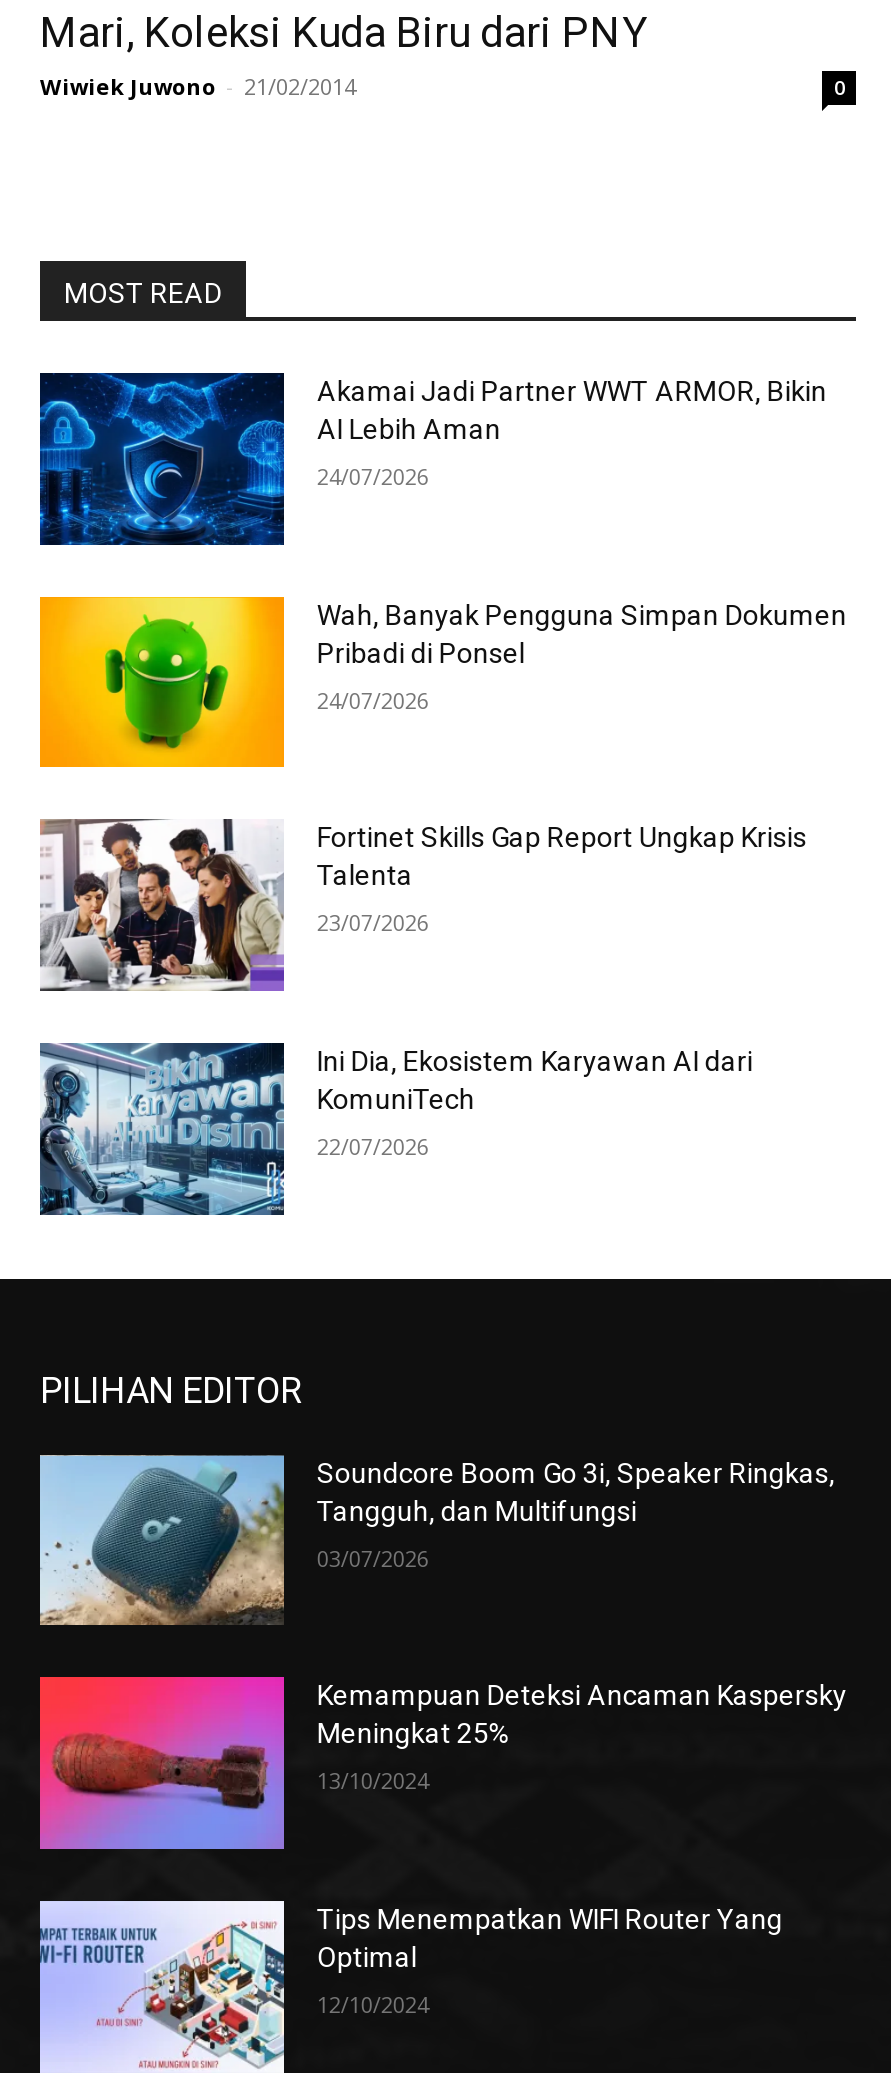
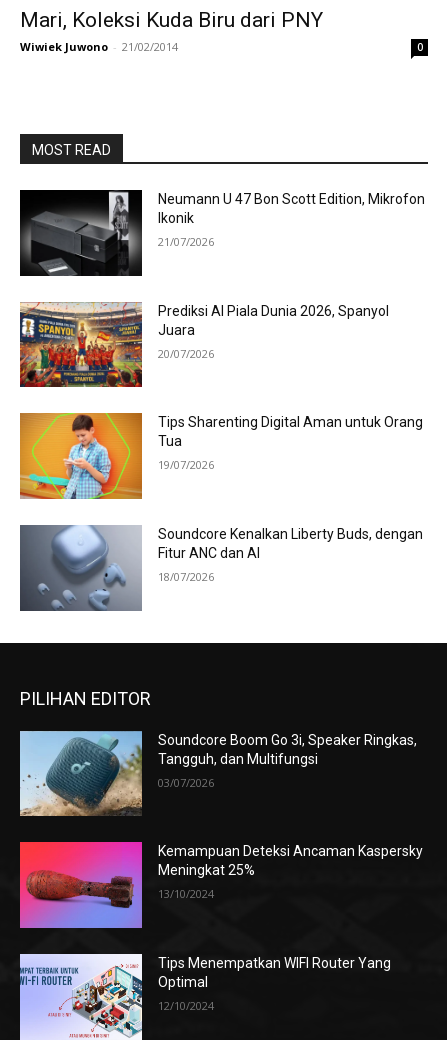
[38,371,827,547] [image] | Akamai Jadi Partner WWT ARMOR, Bikin | AI Lebih Aman -> [19,189,425,277] [image] | Neumann U 47 Bon Scott Edition, Mikrofon | Ikonik
[317,461,429,491] 24/07/2026 -> [158,234,214,249] 21/07/2026
[38,595,847,769] [image] | Wah, Banyak Pengguna Simpan Dokumen | Pribadi di Ponsel -> [19,301,389,388] [image] | Prediksi AI Piala Dunia 2026, Spanyol | Juara
[317,684,429,714] 24/07/2026 -> [158,346,214,361] 20/07/2026
[38,817,807,993] [image] | Fortinet Skills Gap Report Ungkap Krisis | Talenta -> [19,412,423,500] [image] | Tips Sharenting Digital Aman untuk Orang | Tua
[317,908,429,938] 23/07/2026 -> [158,457,214,472] 19/07/2026
[40,1041,753,1215] [image] | Ini Dia, Ekosistem Karyawan AI dari | KomuniTech -> [19,525,423,612] [image] | Soundcore Kenalkan Liberty Buds, dengan | Fitur ANC dan AI
[317,1131,429,1161] 22/07/2026 -> [158,569,214,584] 18/07/2026

